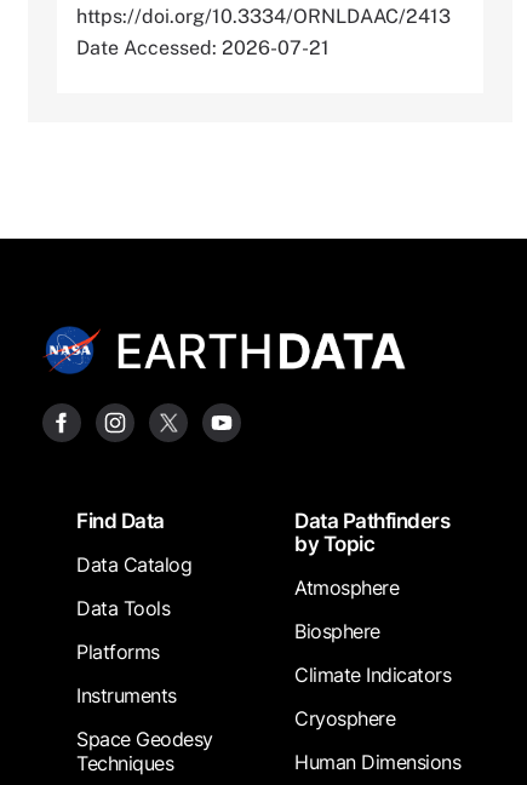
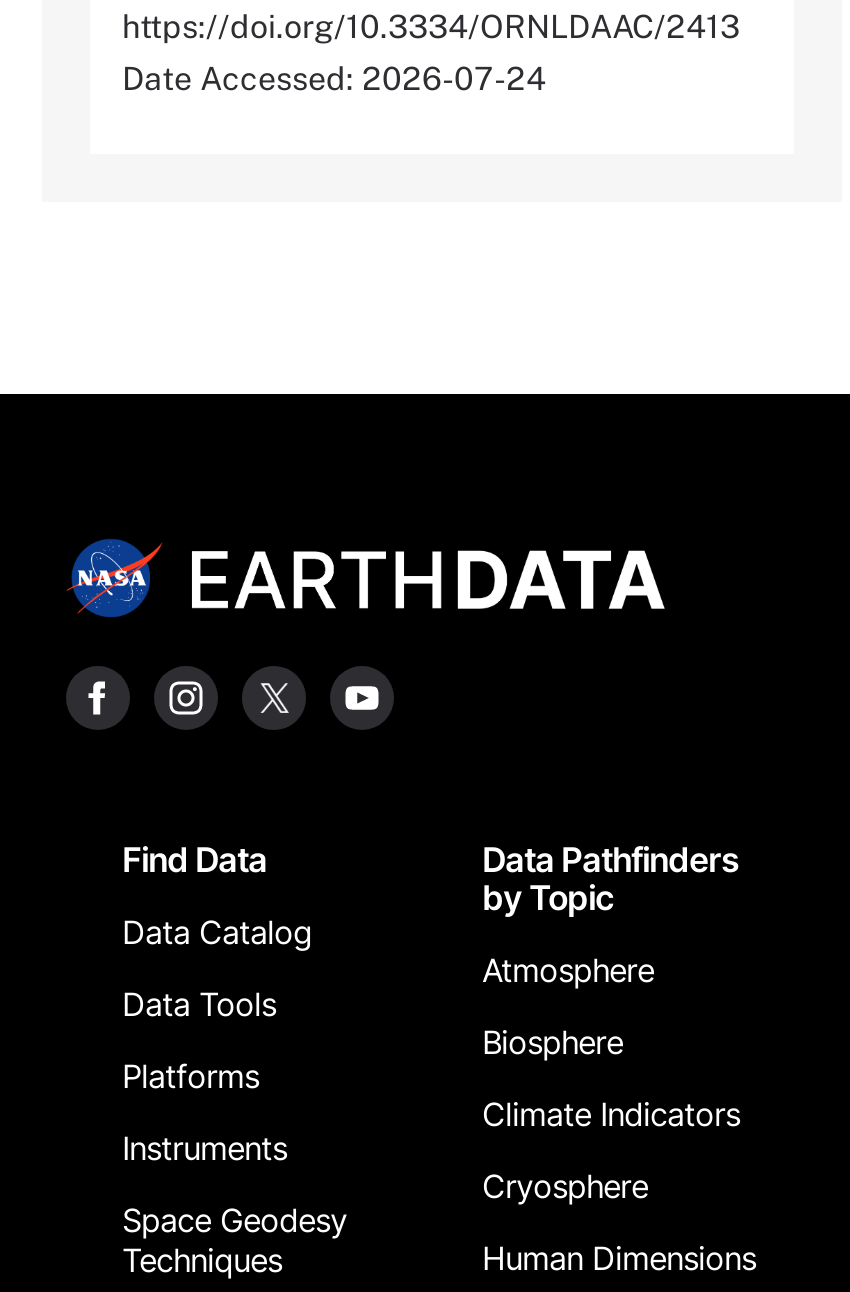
[76,36,330,59] Date Accessed: 2026-07-21 -> [122,60,546,98] Date Accessed: 2026-07-24

